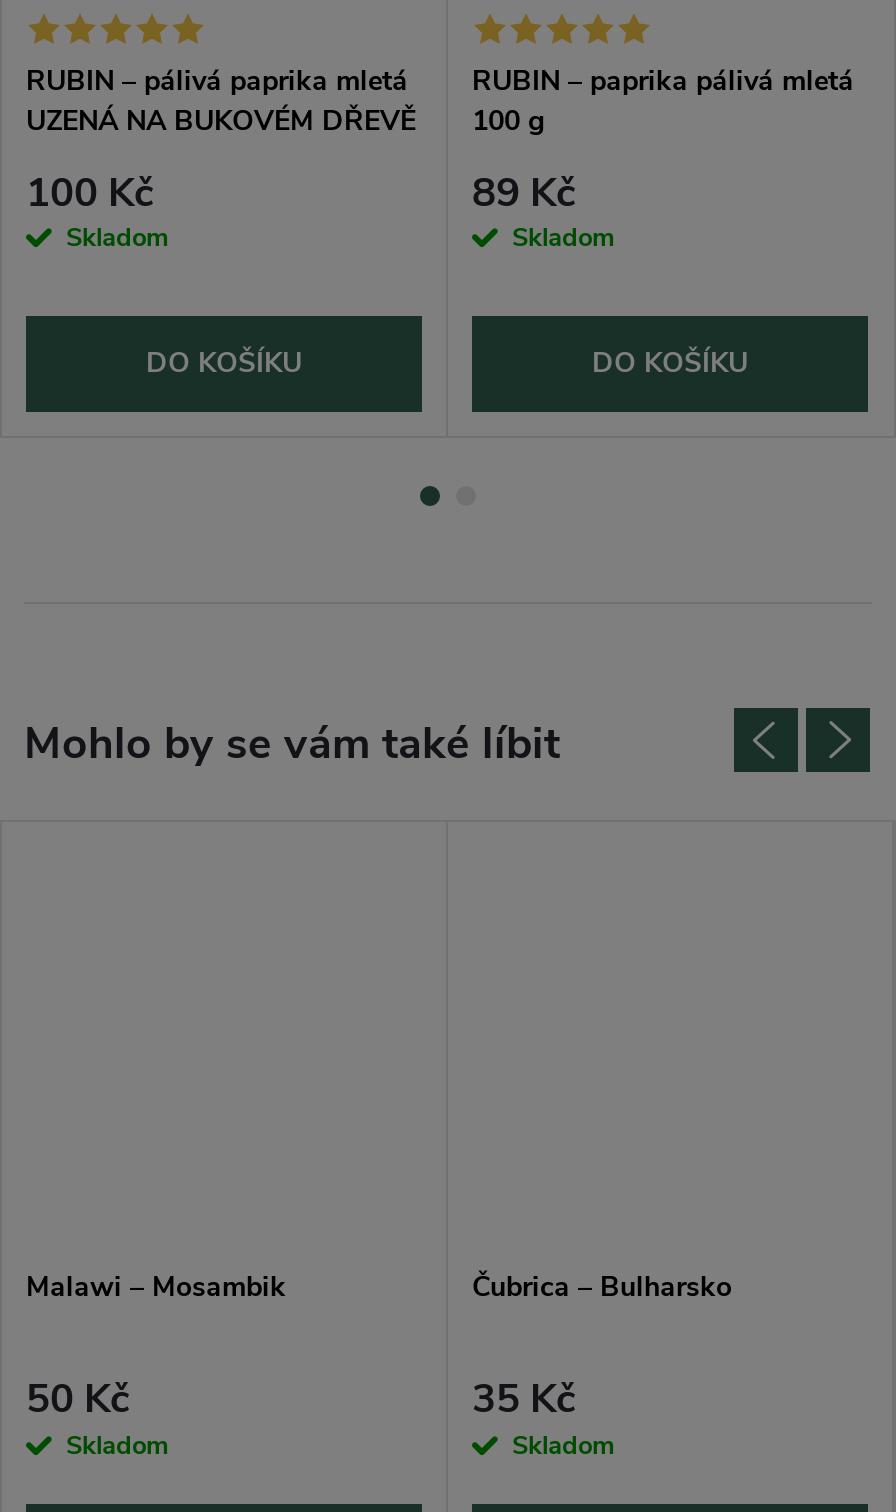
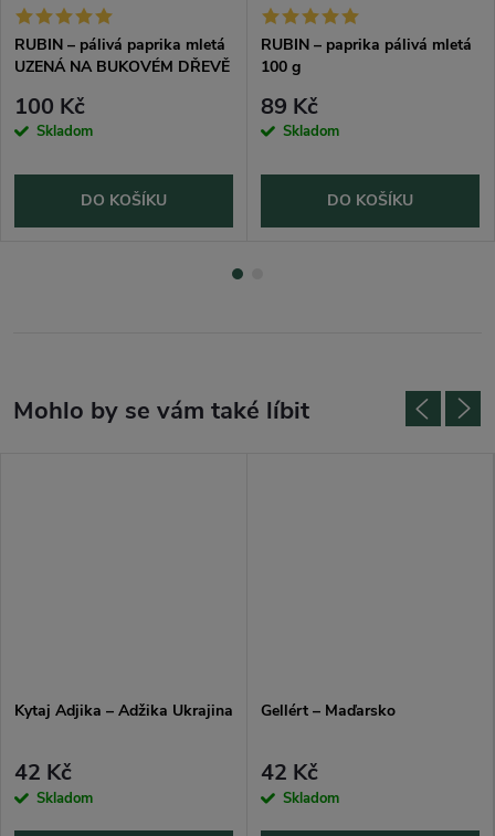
[26,1268,286,1306] Malawi – Mosambik -> [14,700,233,721] Kytaj Adjika – Adžika Ukrajina
[472,1268,732,1306] Čubrica – Bulharsko -> [261,700,396,721] Gellért – Maďarsko
[26,1372,130,1426] 50 Kč -> [14,758,72,788] 42 Kč
[472,1372,576,1426] 35 Kč -> [261,758,318,788] 42 Kč

